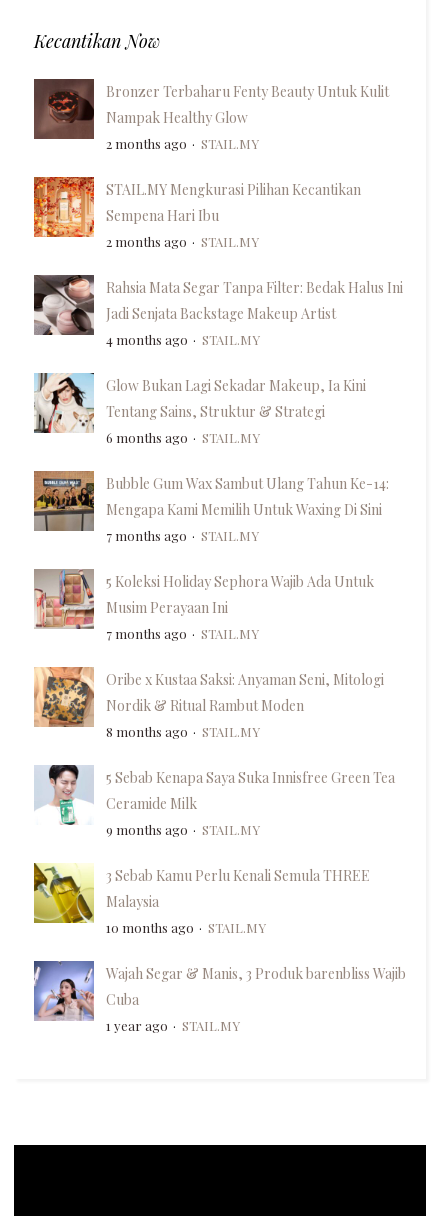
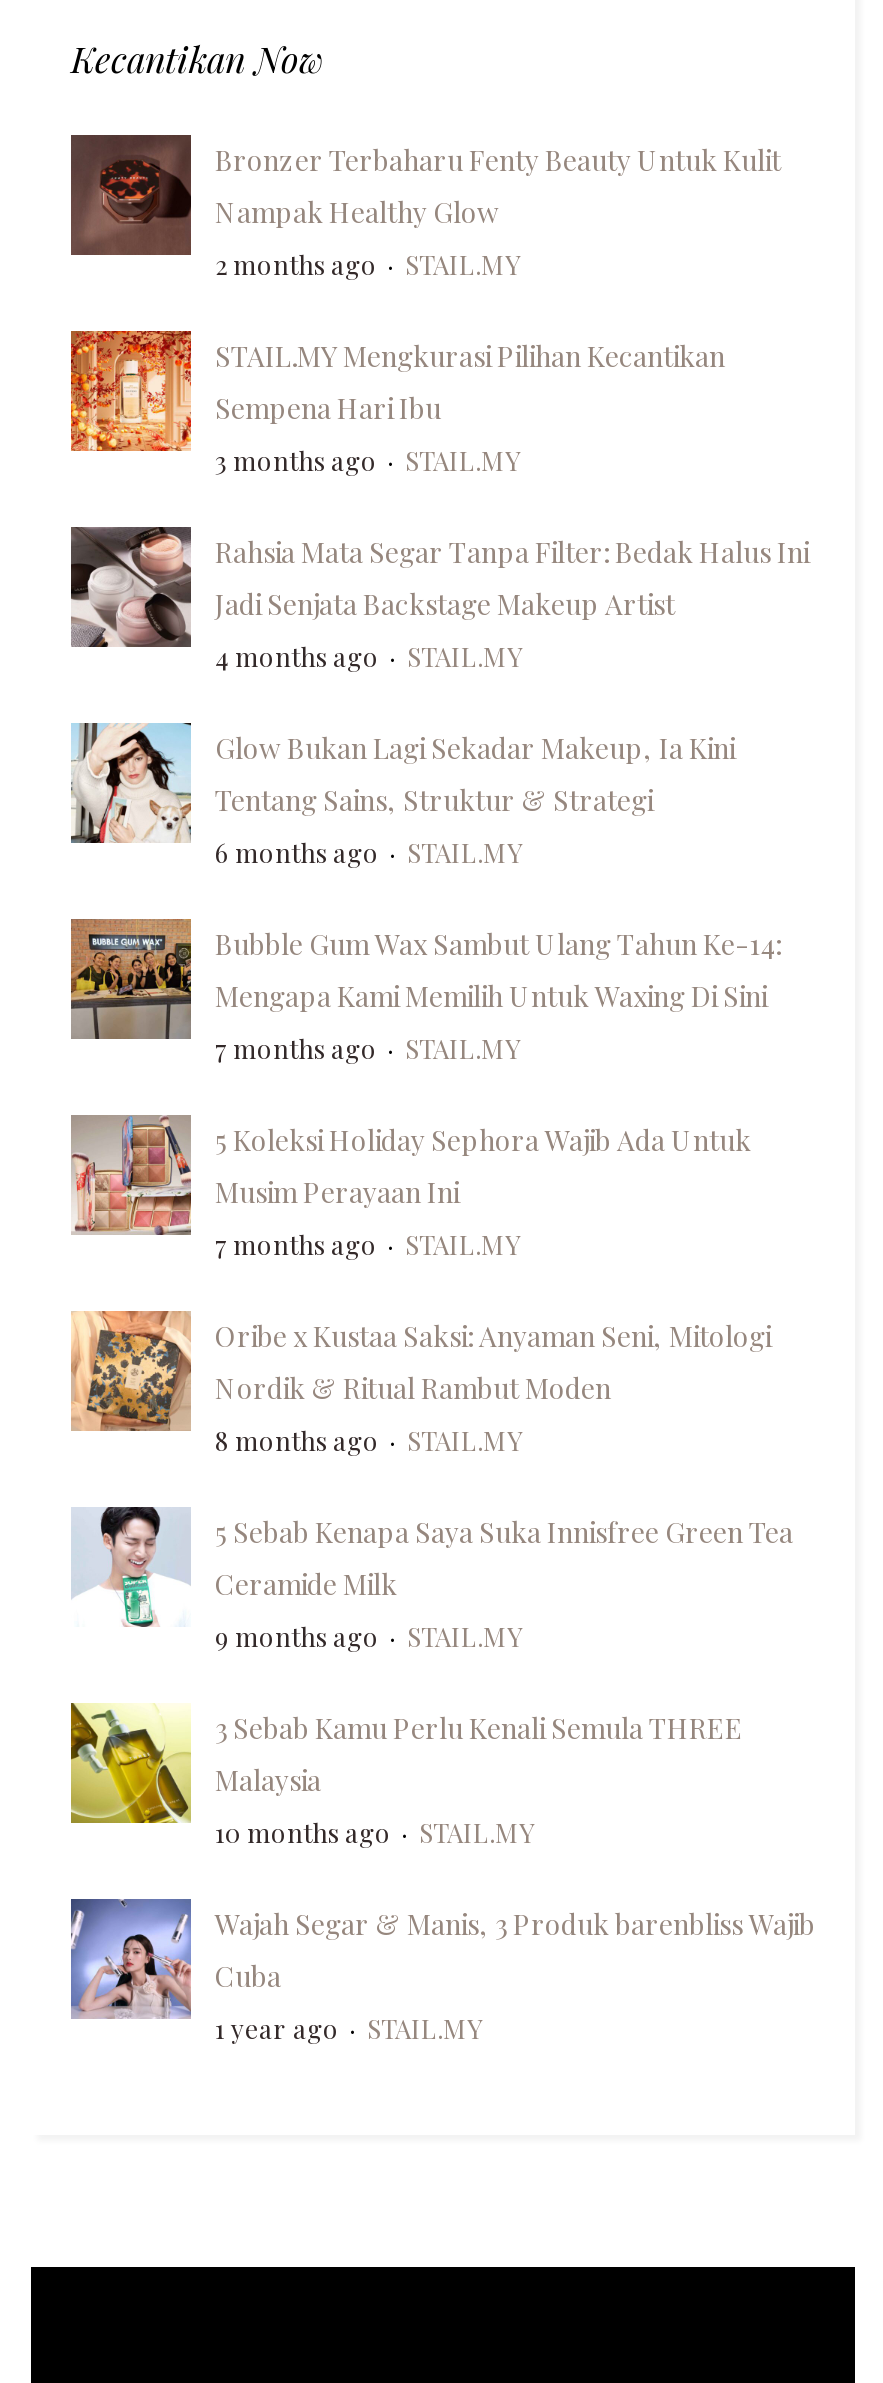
[106,233,259,250] 2 months ago STAIL.MY -> [215,444,521,478] 3 months ago STAIL.MY

